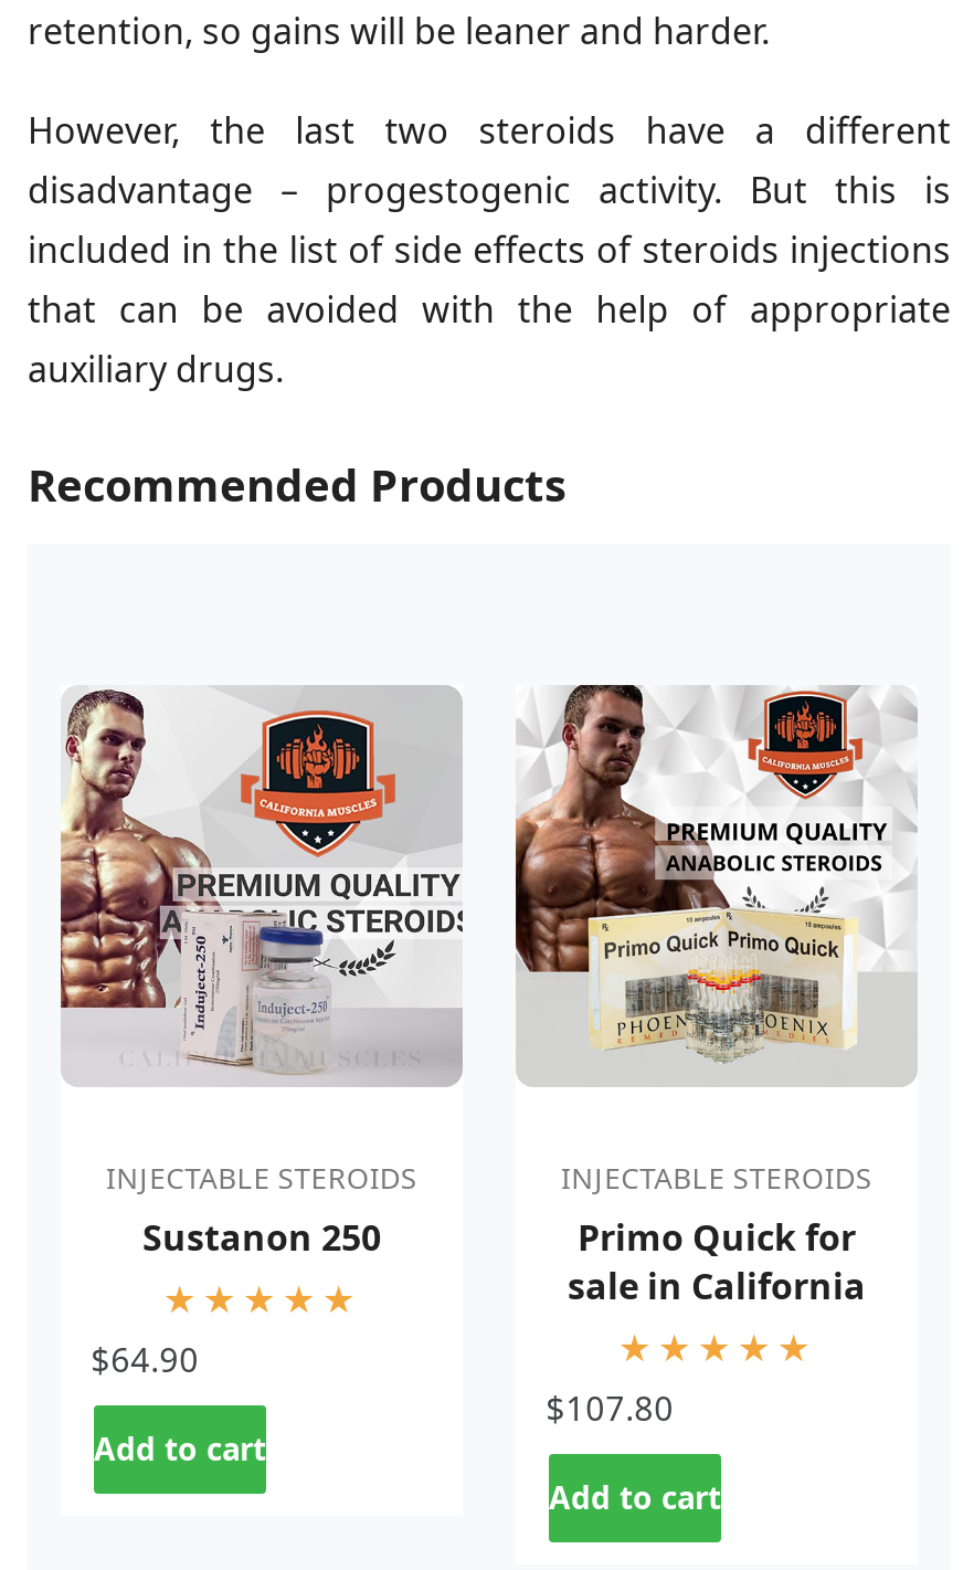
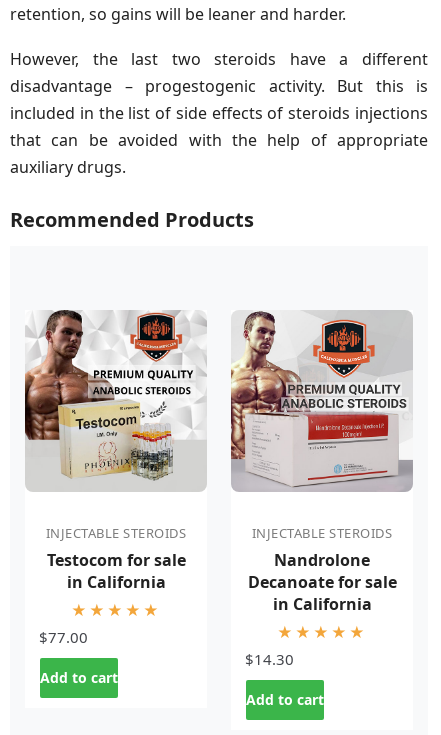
[59,685,465,1074] [image] -> [24,309,207,485] [image]
[514,683,915,1083] [image] -> [230,310,413,491] [image]
[142,1213,381,1262] Sustanon 250 -> [46,549,185,593] Testocom for sale | in California
[568,1213,866,1311] Primo Quick for | sale in California -> [247,549,396,615] Nandrolone | Decanoate for sale | in California
[91,1338,199,1382] $64.90 -> [39,627,88,647] $77.00
[546,1387,674,1431] $107.80 -> [245,649,294,669] $14.30

